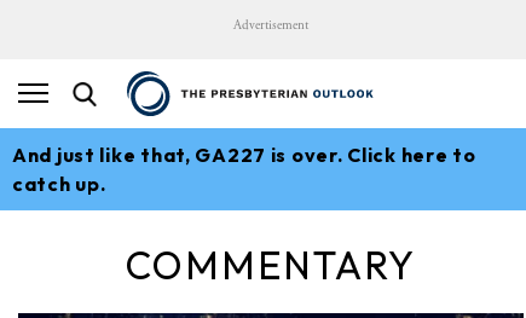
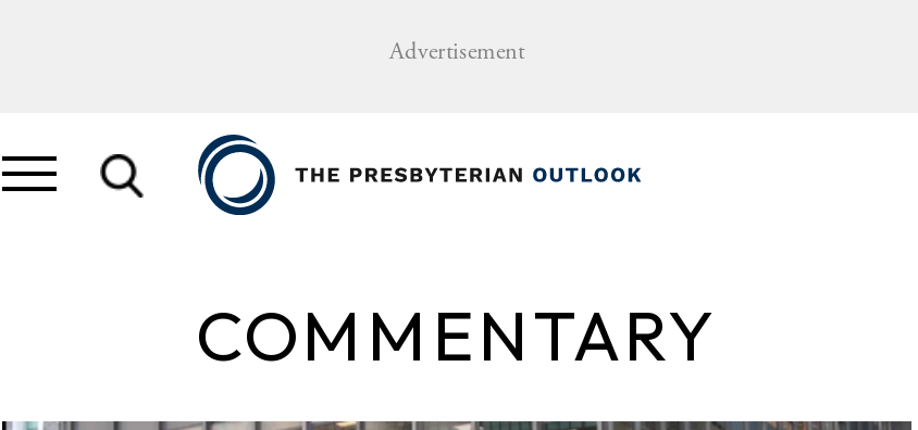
[12,142,476,196] And just like that, GA227 is over. Click here to | catch up. -> none

